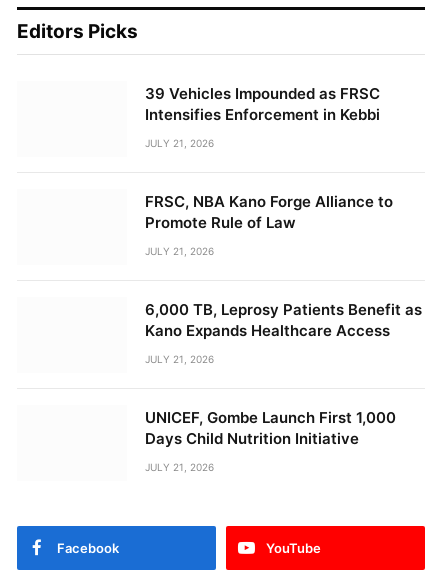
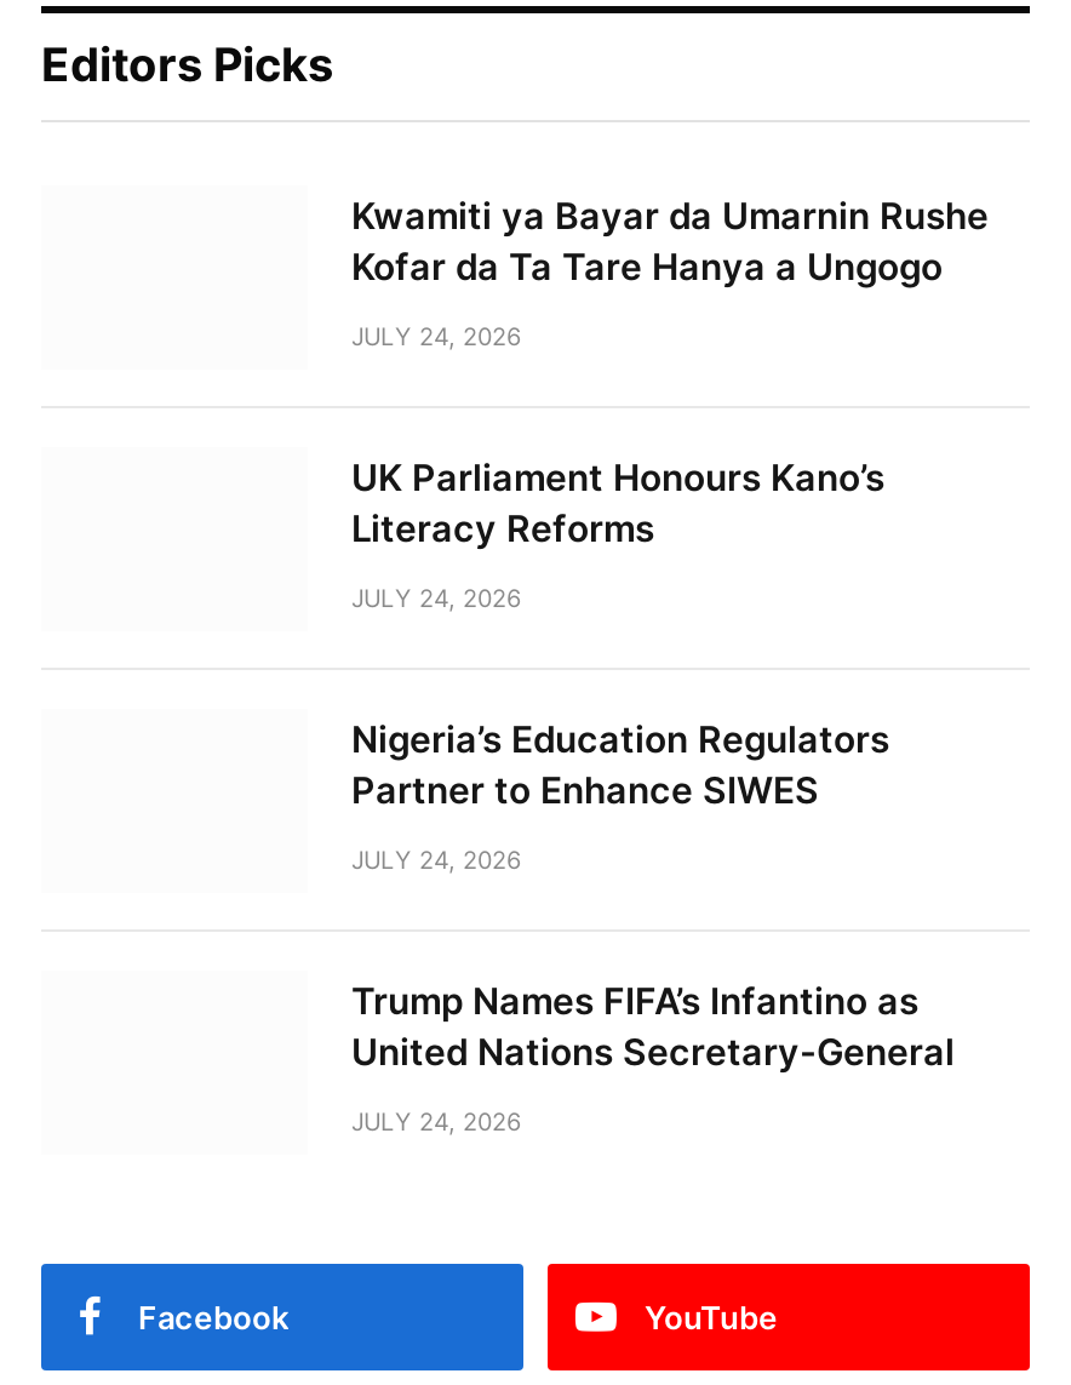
[145,83,380,123] 39 Vehicles Impounded as FRSC | Intensifies Enforcement in Kebbi -> [351,191,989,288] Kwamiti ya Bayar da Umarnin Rushe | Kofar da Ta Tare Hanya a Ungogo
[145,136,214,148] JULY 21, 2026 -> [351,320,521,349] JULY 24, 2026
[145,191,393,231] FRSC, NBA Kano Forge Alliance to | Promote Rule of Law -> [351,453,884,550] UK Parliament Honours Kano’s | Literacy Reforms
[145,244,214,256] JULY 21, 2026 -> [351,582,521,611] JULY 24, 2026
[145,299,422,339] 6,000 TB, Leprosy Patients Benefit as | Kano Expands Healthcare Access -> [351,715,889,812] Nigeria’s Education Regulators | Partner to Enhance SIWES
[145,352,214,364] JULY 21, 2026 -> [351,843,521,872] JULY 24, 2026
[145,407,396,447] UNICEF, Gombe Launch First 1,000 | Days Child Nutrition Initiative -> [351,977,955,1074] Trump Names FIFA’s Infantino as | United Nations Secretary-General
[145,460,214,472] JULY 21, 2026 -> [351,1105,521,1134] JULY 24, 2026

